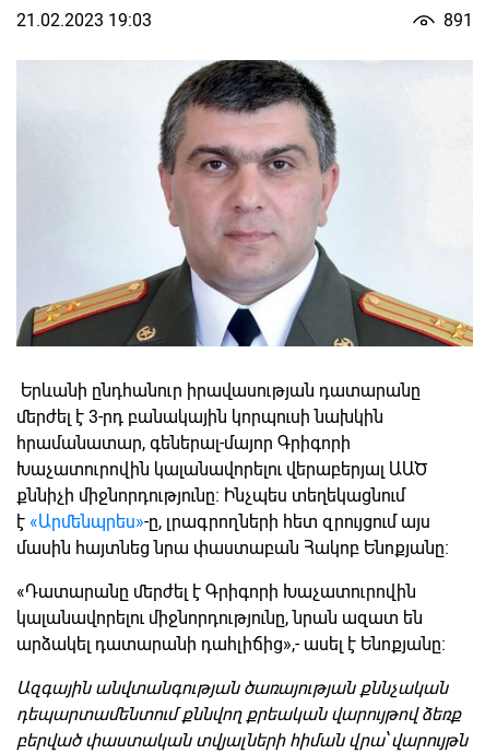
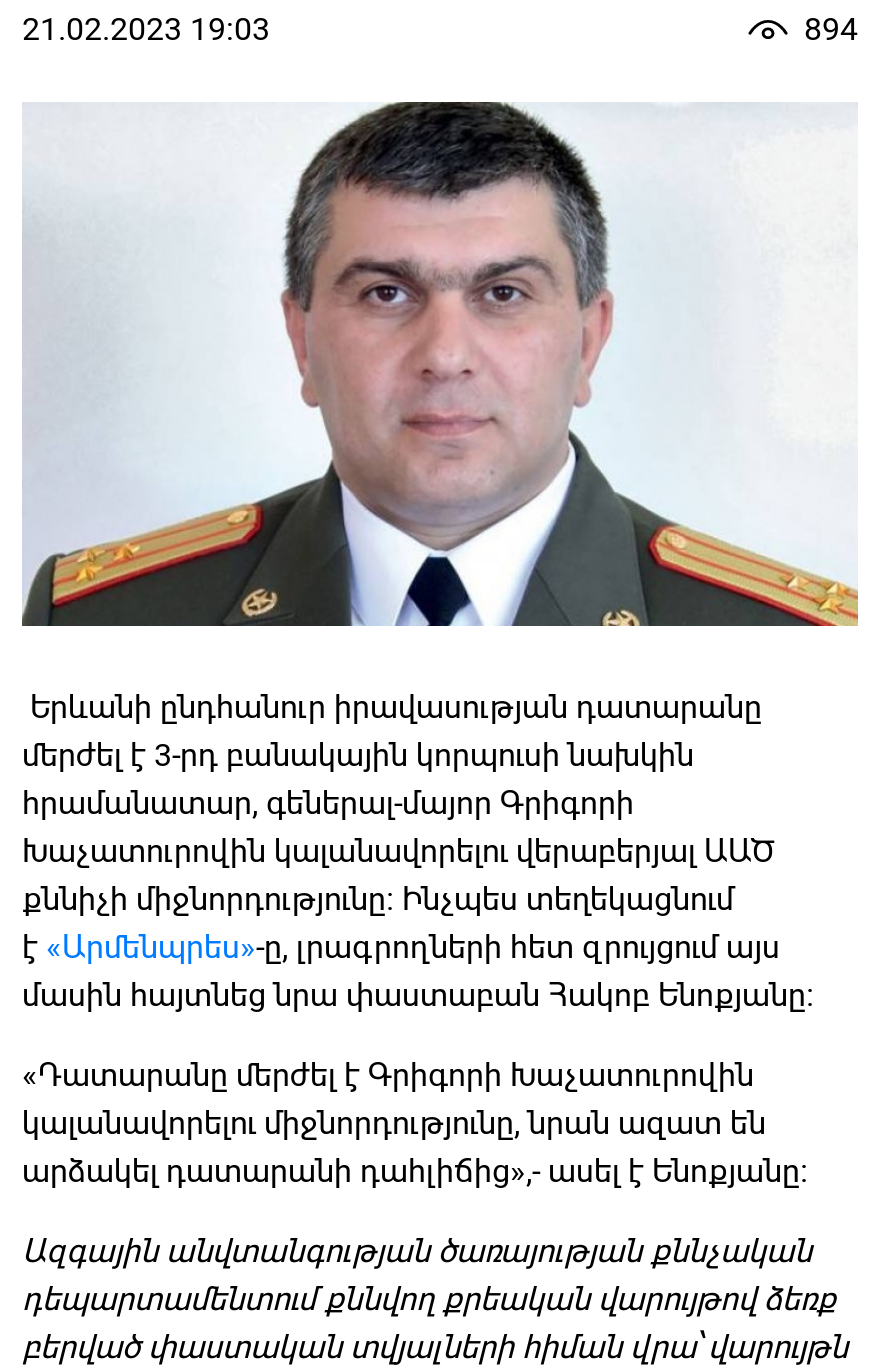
[443,10,473,31] 891 -> [804,10,858,48] 894

